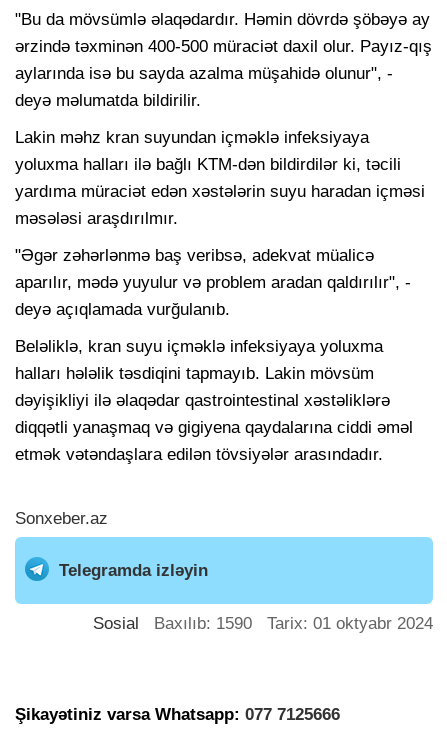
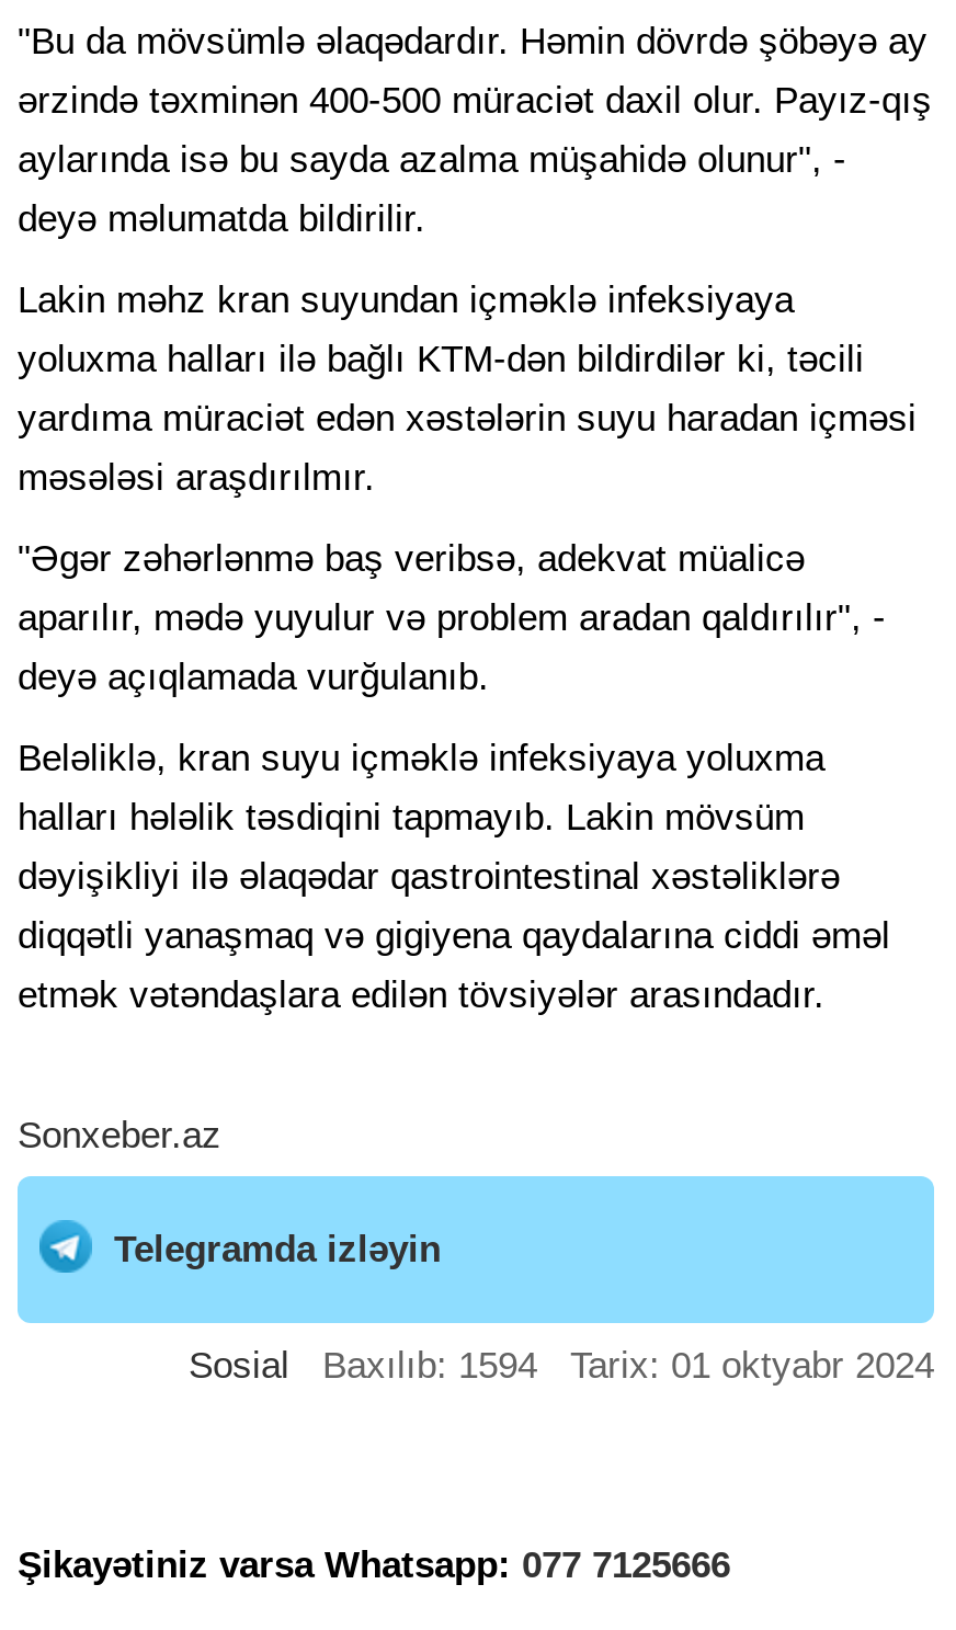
[93,614,433,633] Sosial Baxılıb: 1590 Tarix: 01 oktyabr 2024 -> [189,1346,934,1387] Sosial Baxılıb: 1594 Tarix: 01 oktyabr 2024

